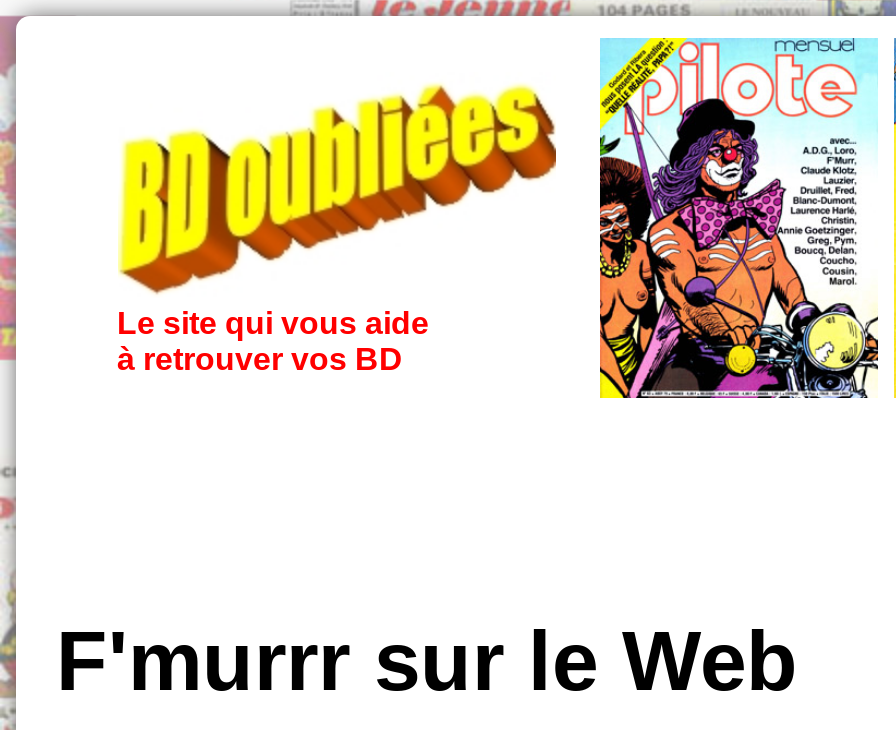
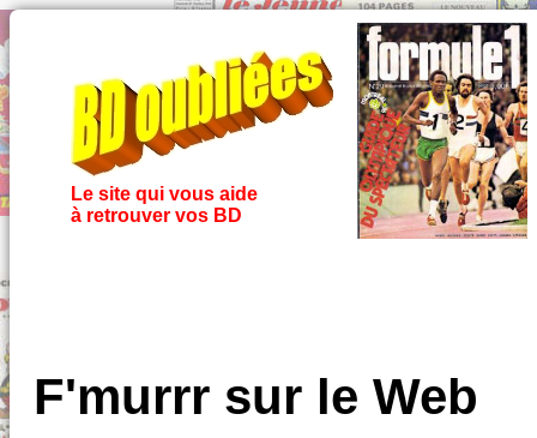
[596,36,890,400] [image] -> [356,22,533,239] [image]

